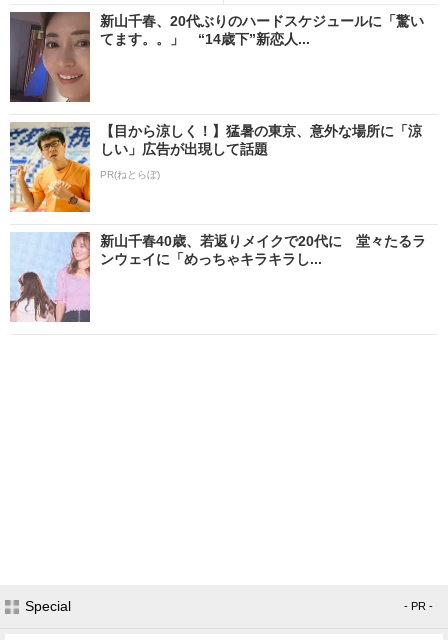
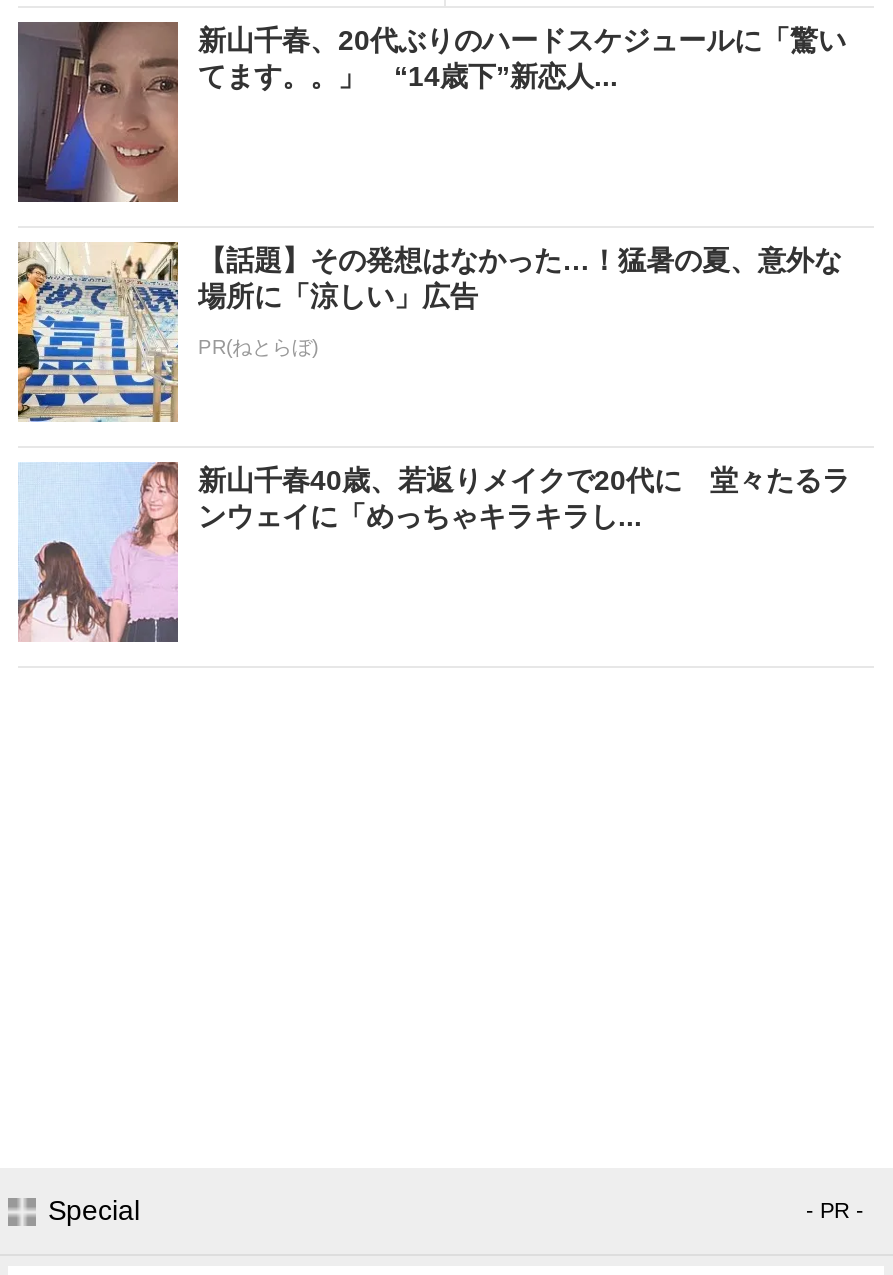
[9,122,422,213] [image] | 【目から涼しく！】猛暑の東京、意外な場所に「涼 | しい」広告が出現して話題 -> [16,242,842,424] [image] | 【話題】その発想はなかった…！猛暑の夏、意外な | 場所に「涼しい」広告

